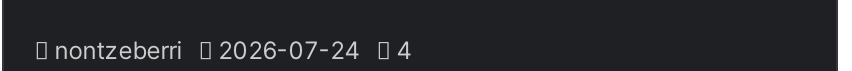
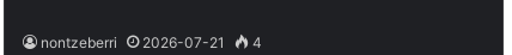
[55,35,413,65] nontzeberri 2026-07-24 4 -> [41,33,262,51] nontzeberri 2026-07-21 4

